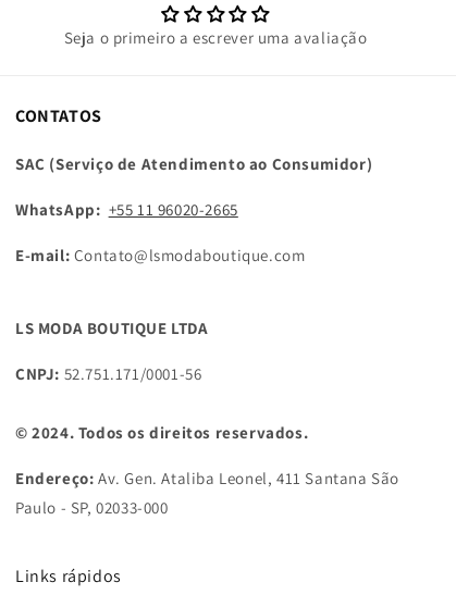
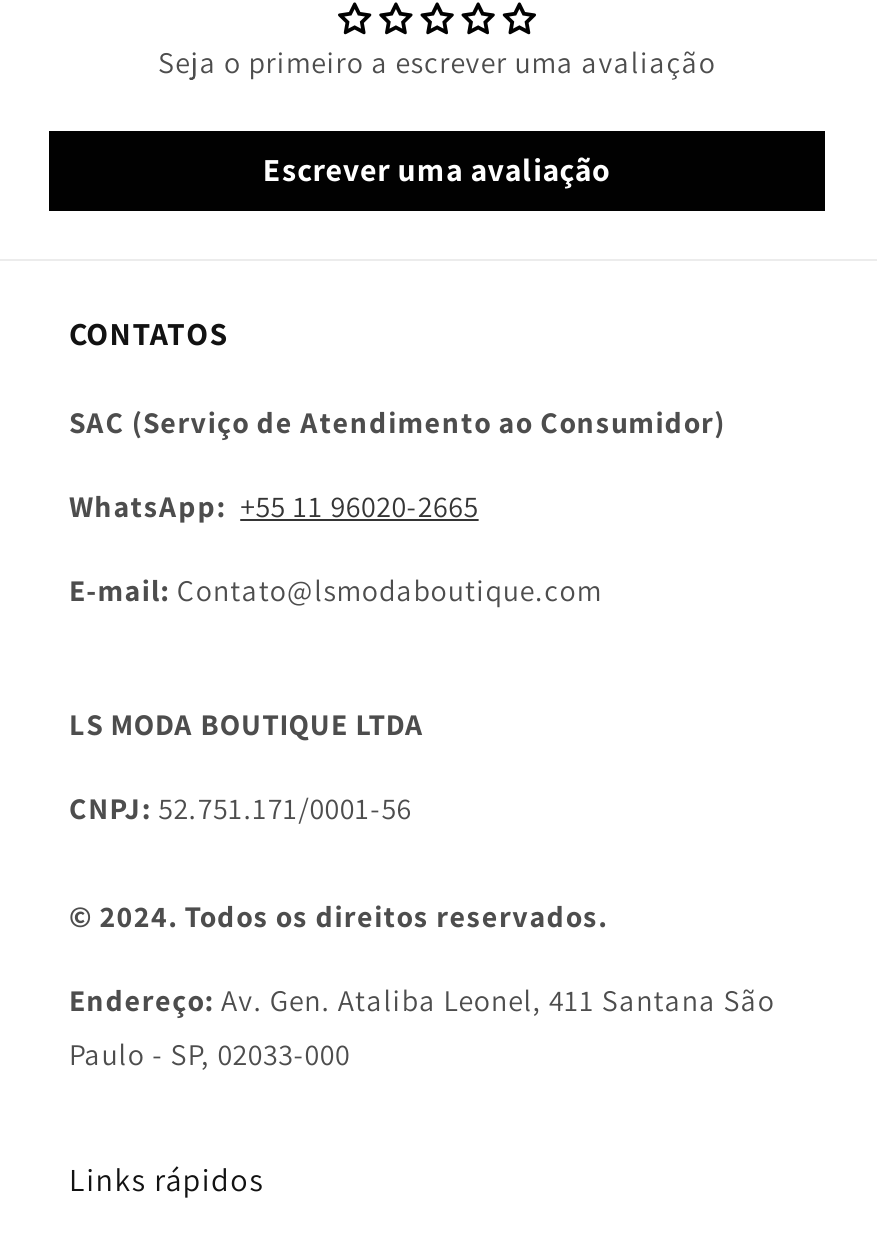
none -> [263,148,611,190] Escrever uma avaliação

